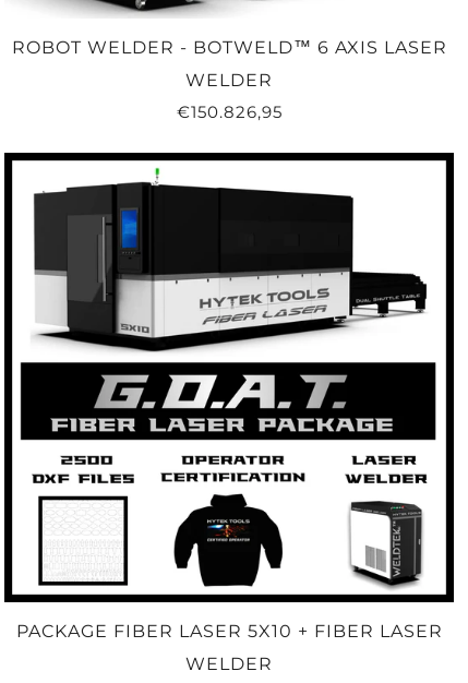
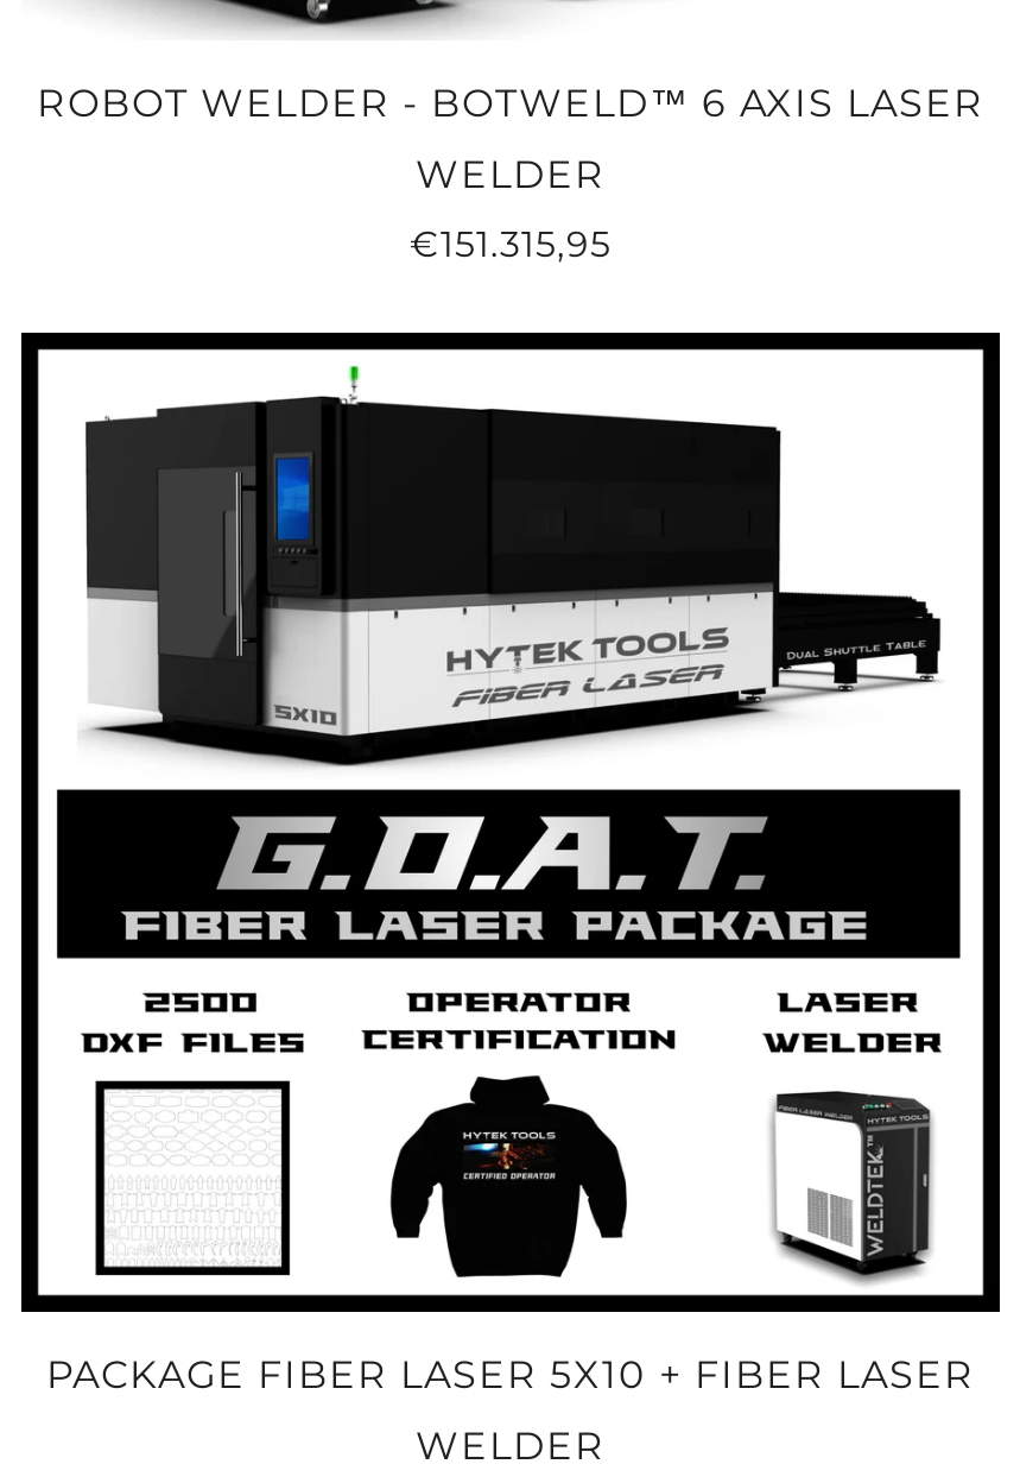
[176,102,282,122] €150.826,95 -> [410,221,612,266] €151.315,95

